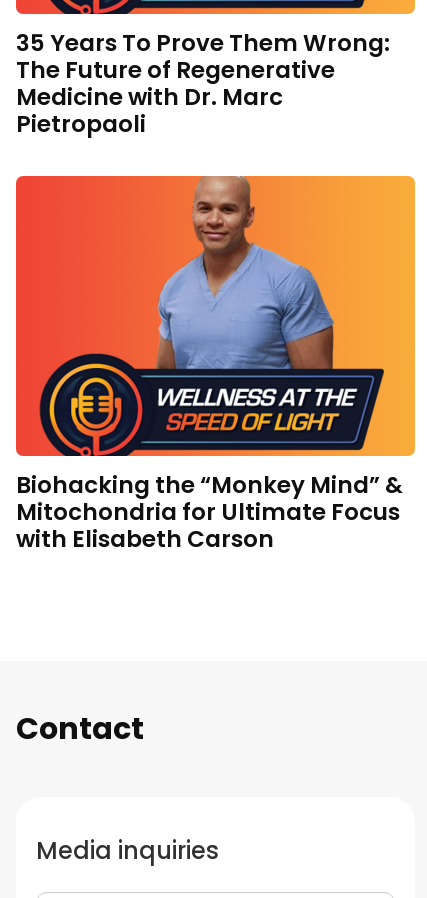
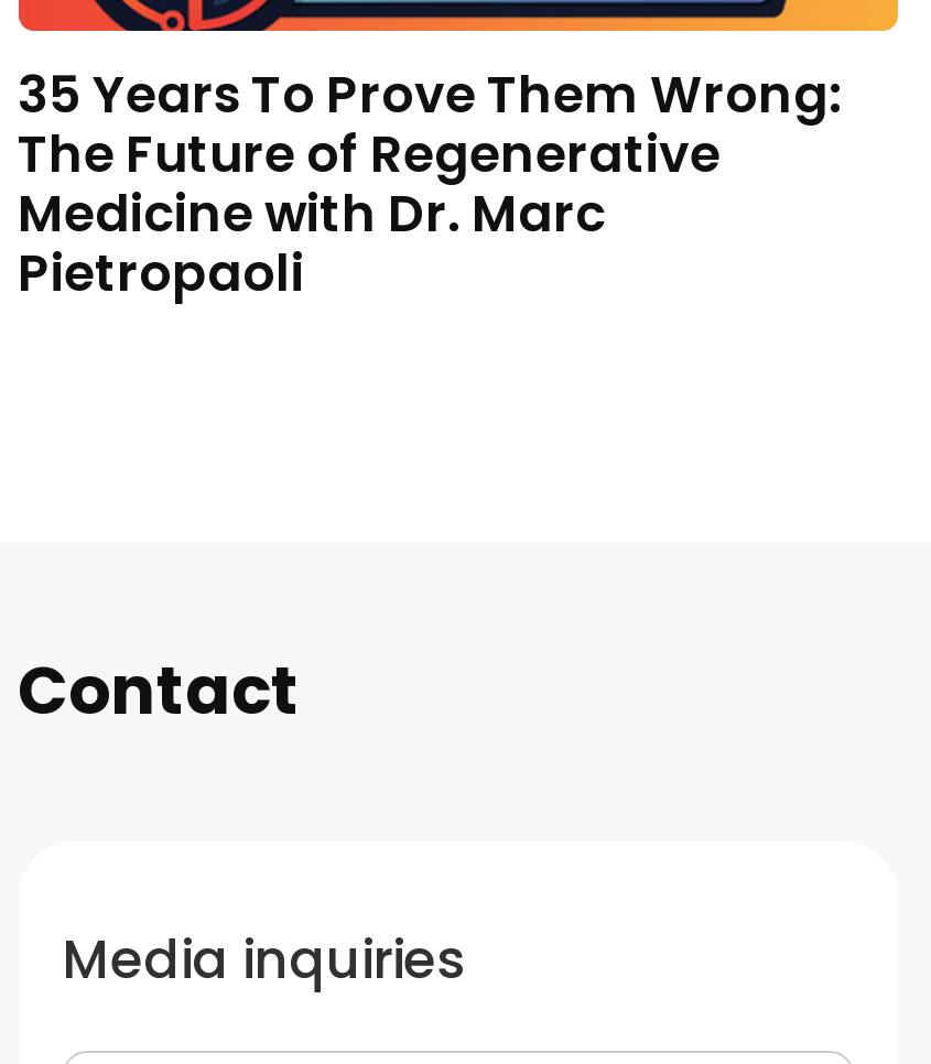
[15,175,416,555] [image] | Biohacking the “Monkey Mind” & | Mitochondria for Ultimate Focus | with Elisabeth Carson -> none

